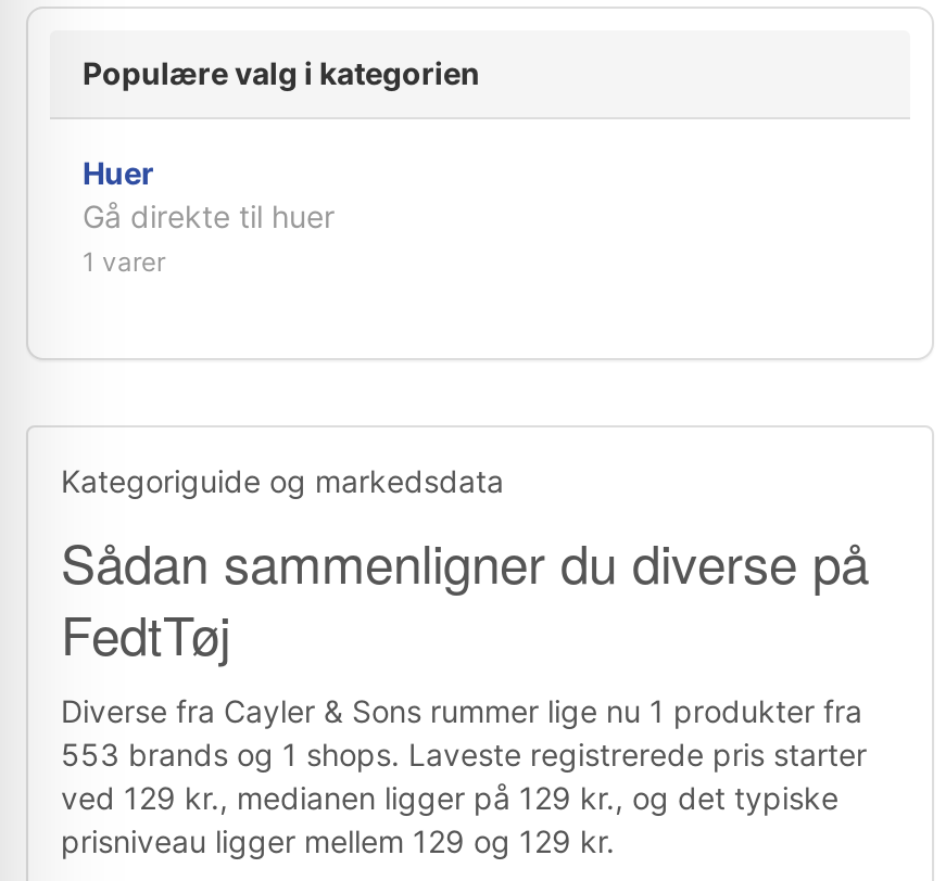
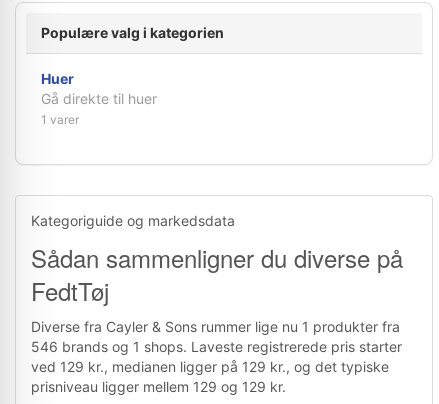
[61,736,867,773] 553 brands og 1 shops. Laveste registrerede pris starter -> [31,338,402,355] 546 brands og 1 shops. Laveste registrerede pris starter

